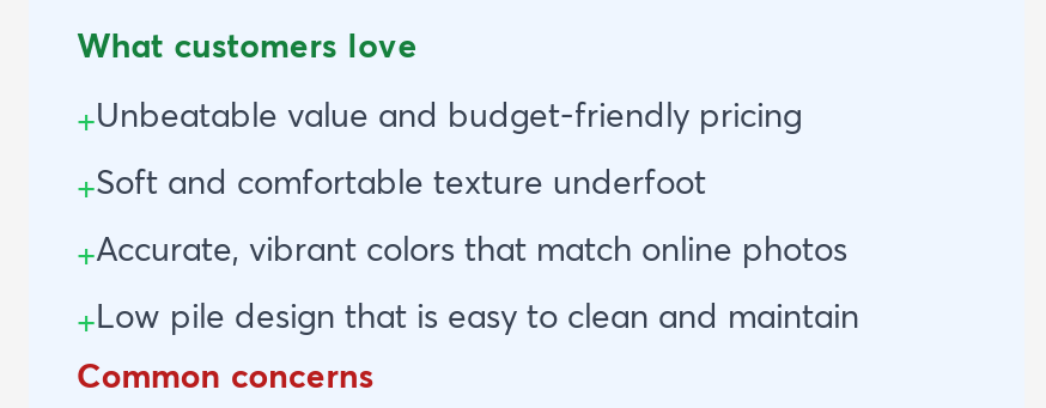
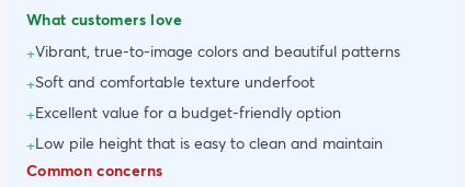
[77,92,802,140] +Unbeatable value and budget-friendly pricing -> [26,41,400,63] +Vibrant, true-to-image colors and beautiful patterns
[77,226,859,341] +Accurate, vibrant colors that match online photos | +Low pile design that is easy to clean and maintain -> [26,103,383,155] +Excellent value for a budget-friendly option | +Low pile height that is easy to clean and maintain

